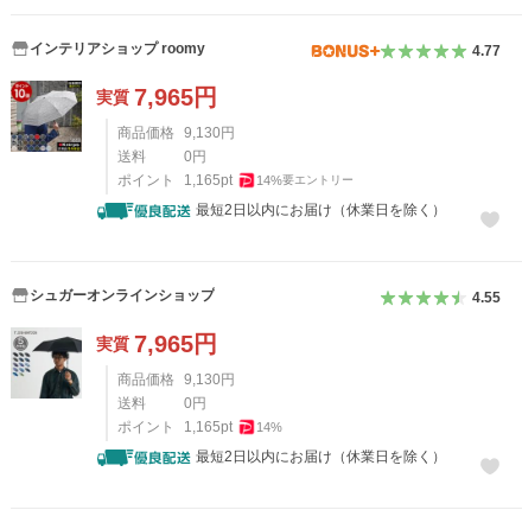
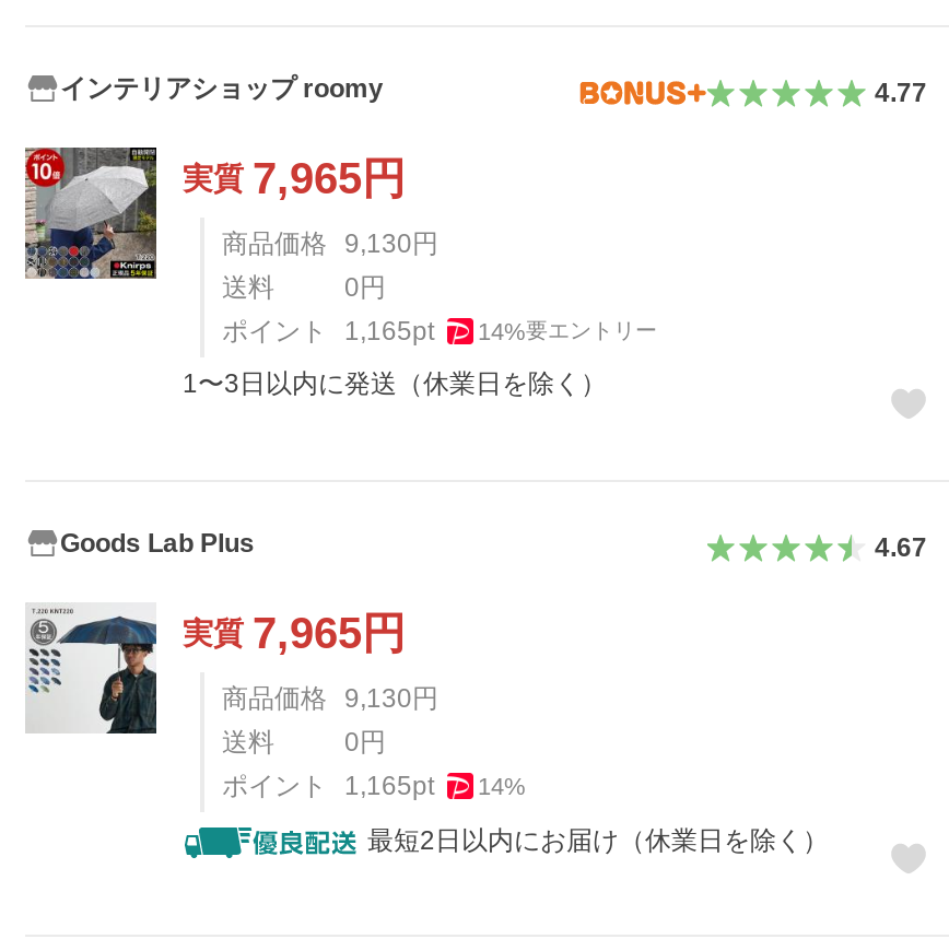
[196,201,447,218] 最短2日以内にお届け（休業日を除く） -> [183,368,607,399] 1〜3日以内に発送（休業日を除く）
[30,287,500,306] シュガーオンラインショップ | 4.55 -> [60,528,927,563] Goods Lab Plus | 4.67
[28,336,82,400] [image] -> [58,615,159,736] [image]

